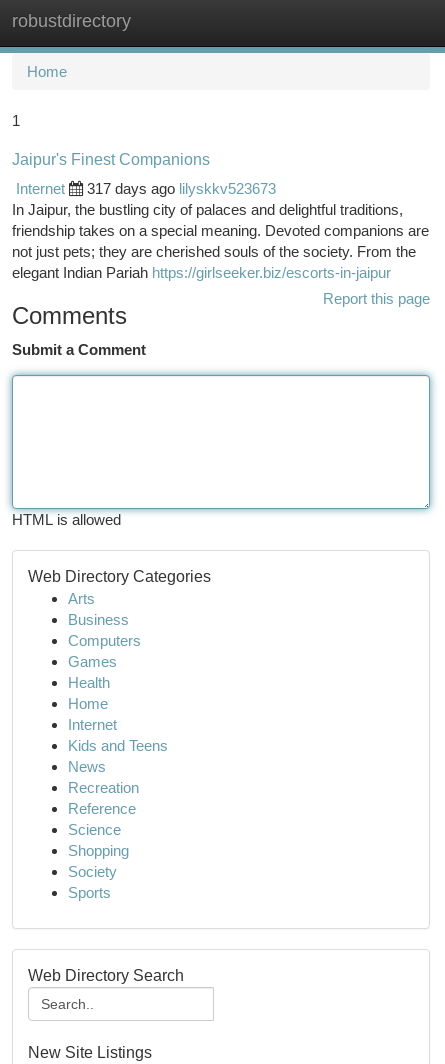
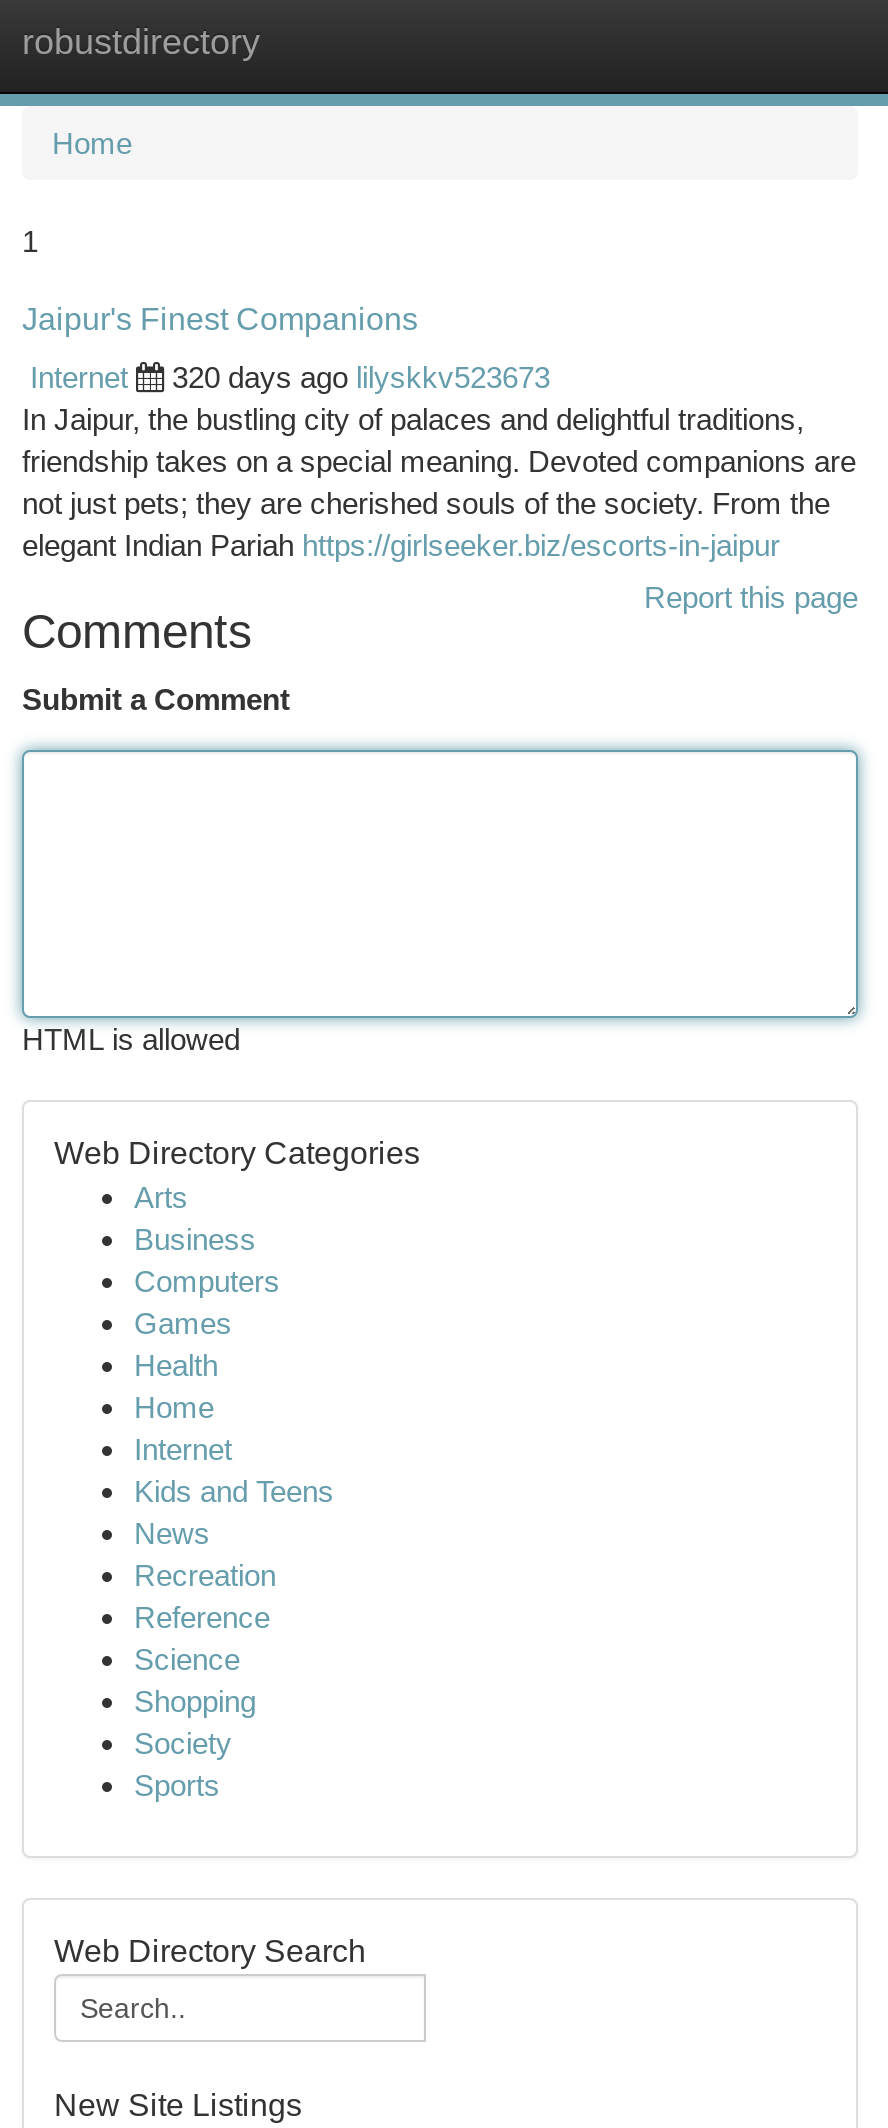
[87,180,276,197] 317 days ago lilyskkv523673 -> [172,360,550,394] 320 days ago lilyskkv523673

